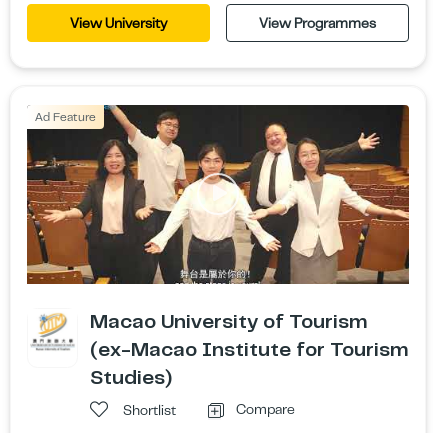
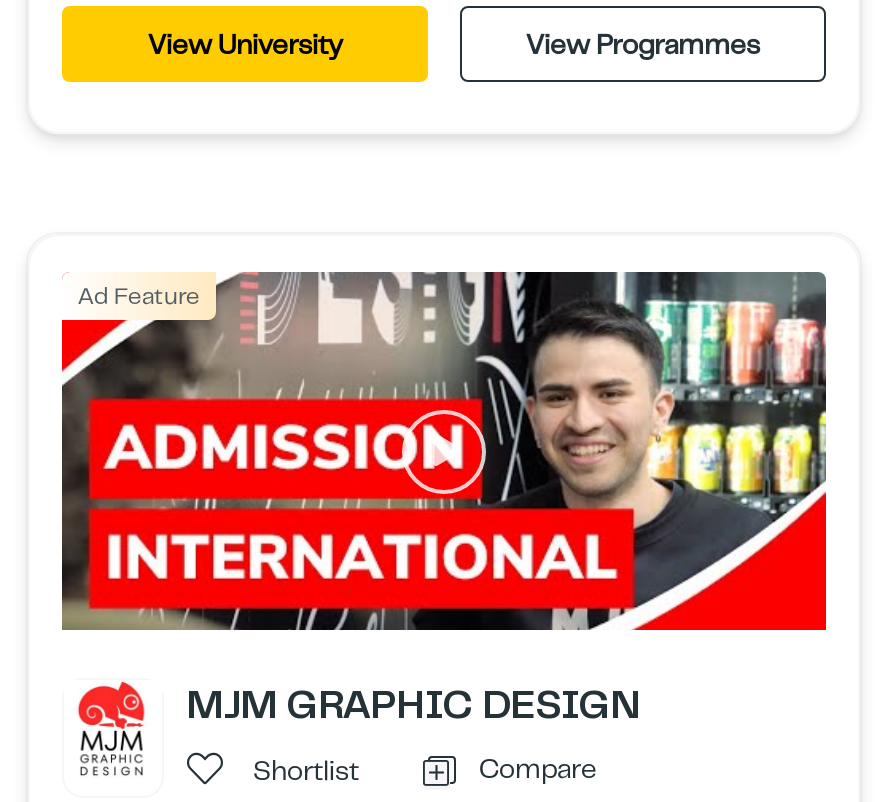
[26,104,410,389] [image] | Macao University of Tourism | (ex-Macao Institute for Tourism | Studies) -> [60,272,828,731] [image] | MJM GRAPHIC DESIGN
moved [35,109,96,125] -> [78,281,200,313]: Ad Feature
[31,310,75,350] [image] -> [76,680,146,776] [image]

